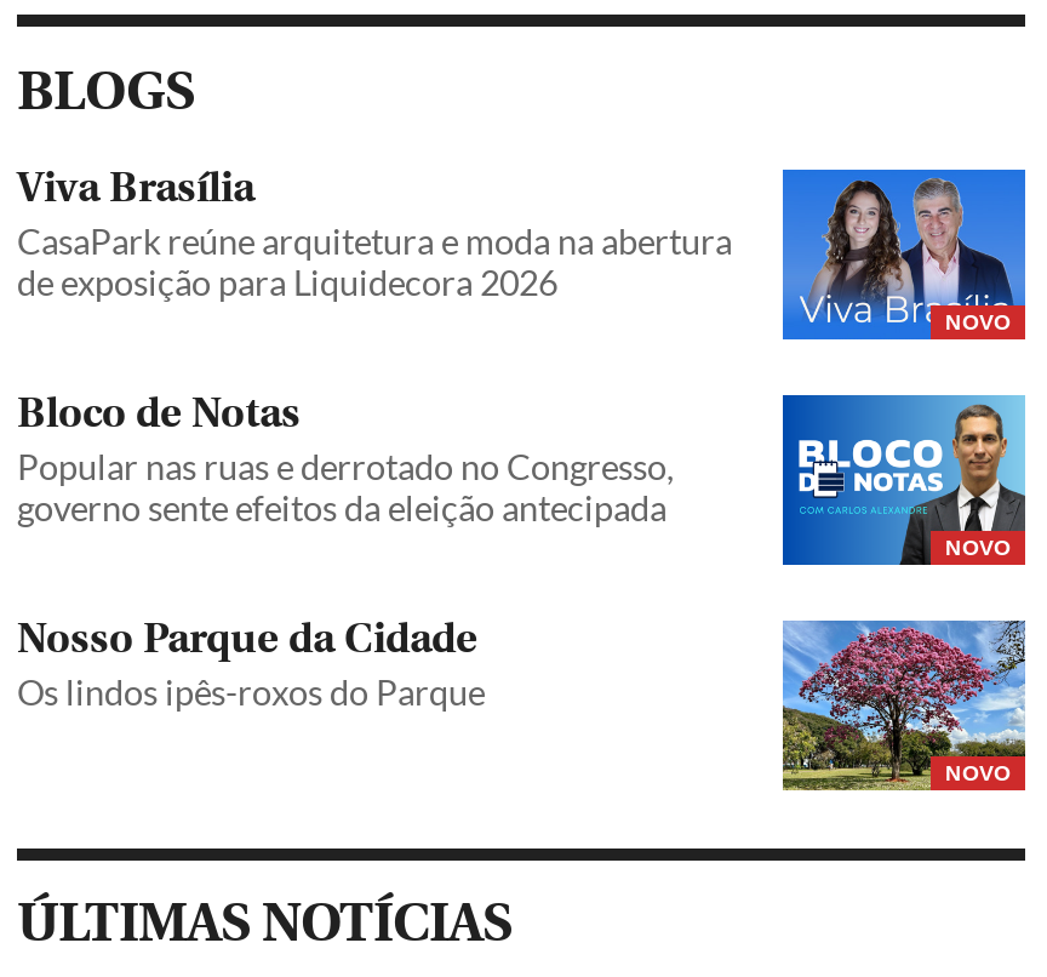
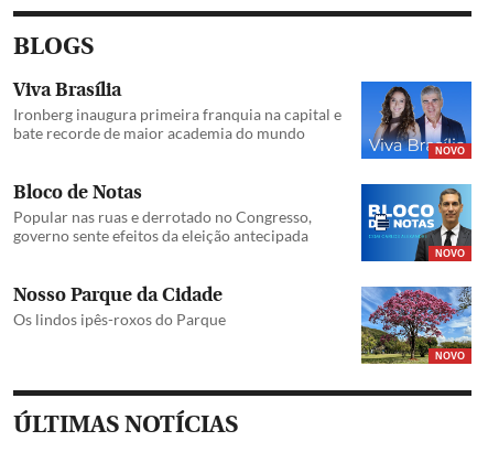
[17,221,732,303] CasaPark reúne arquitetura e moda na abertura | de exposição para Liquidecora 2026 -> [13,105,341,142] Ironberg inaugura primeira franquia na capital e | bate recorde de maior academia do mundo

